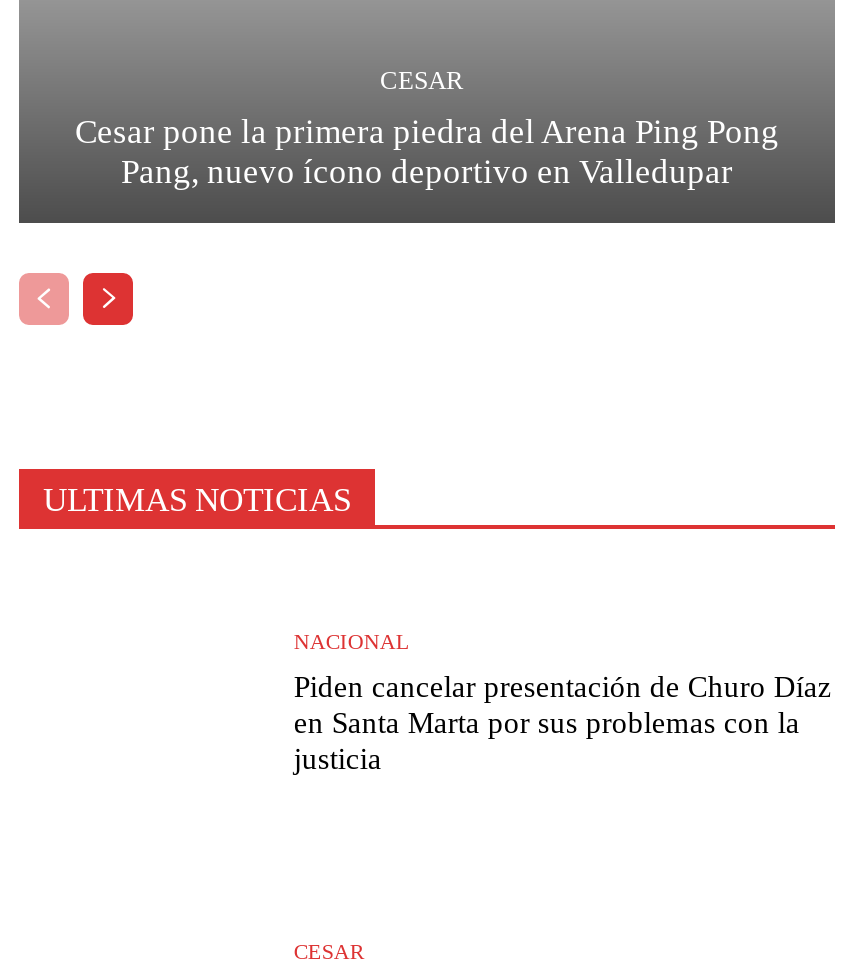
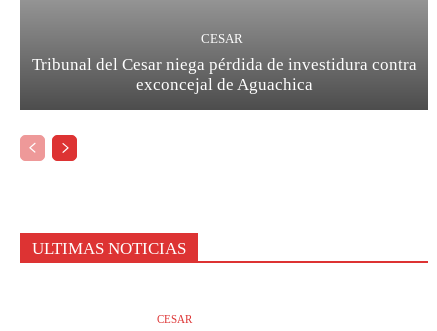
[75,113,779,191] Cesar pone la primera piedra del Arena Ping Pong | Pang, nuevo ícono deportivo en Valledupar -> [31,55,416,94] Tribunal del Cesar niega pérdida de investidura contra | exconcejal de Aguachica
[294,629,832,775] NACIONAL | Piden cancelar presentación de Churo Díaz | en Santa Marta por sus problemas con la | justicia -> none

